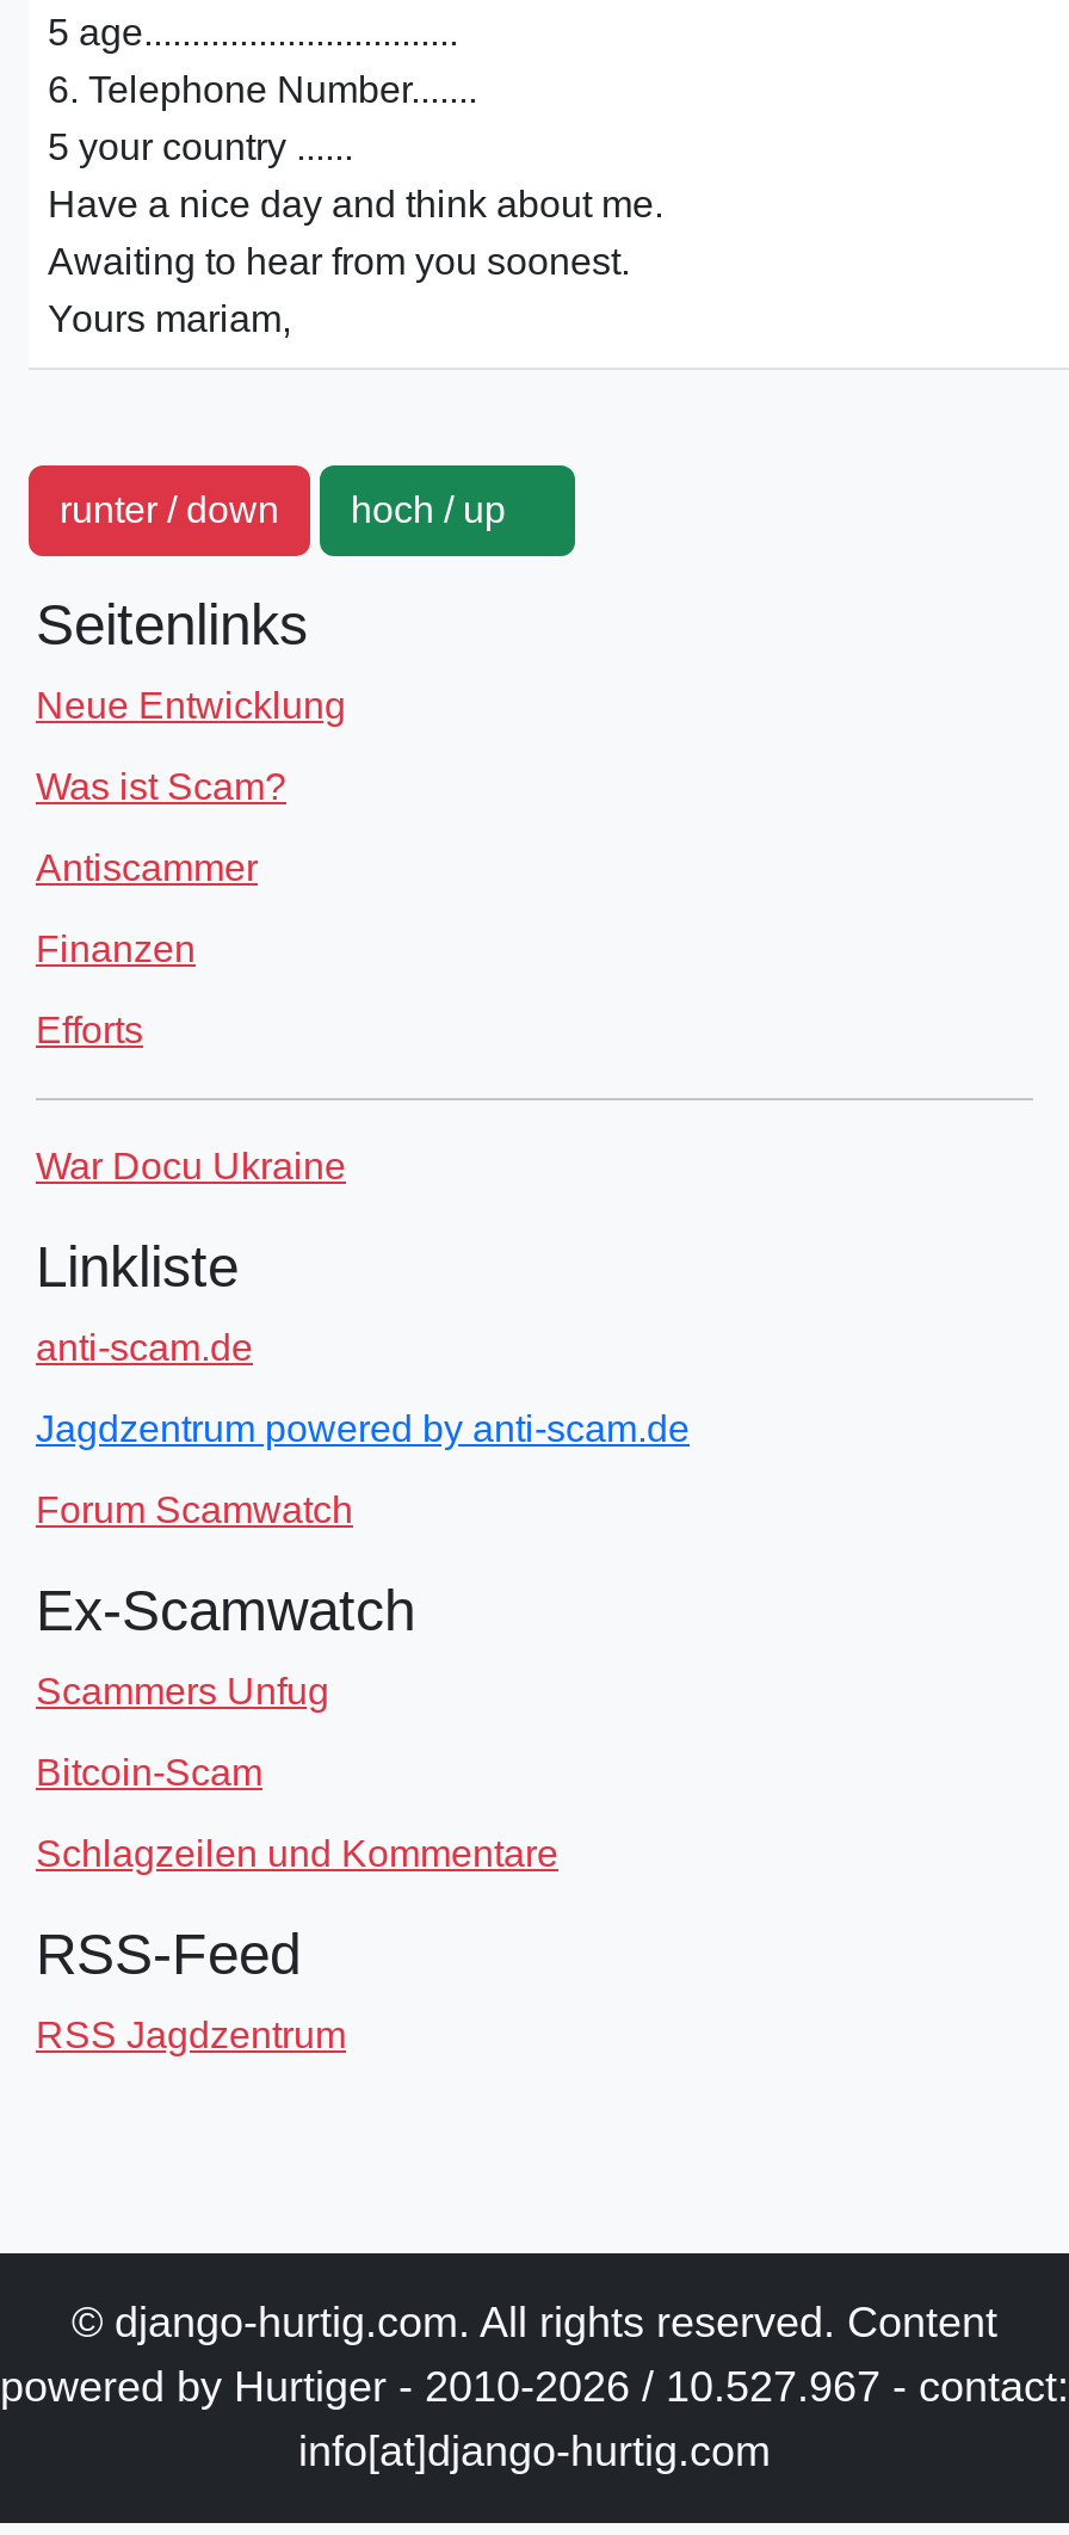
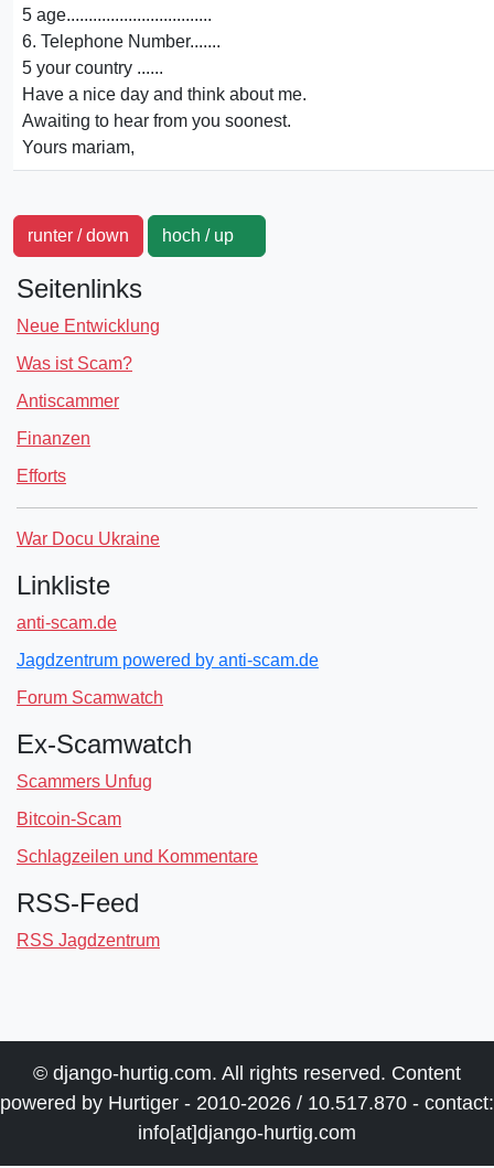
[0,2363,1069,2411] powered by Hurtiger - 2010-2026 / 10.527.967 - contact: -> [0,1092,494,1114] powered by Hurtiger - 2010-2026 / 10.517.870 - contact:

